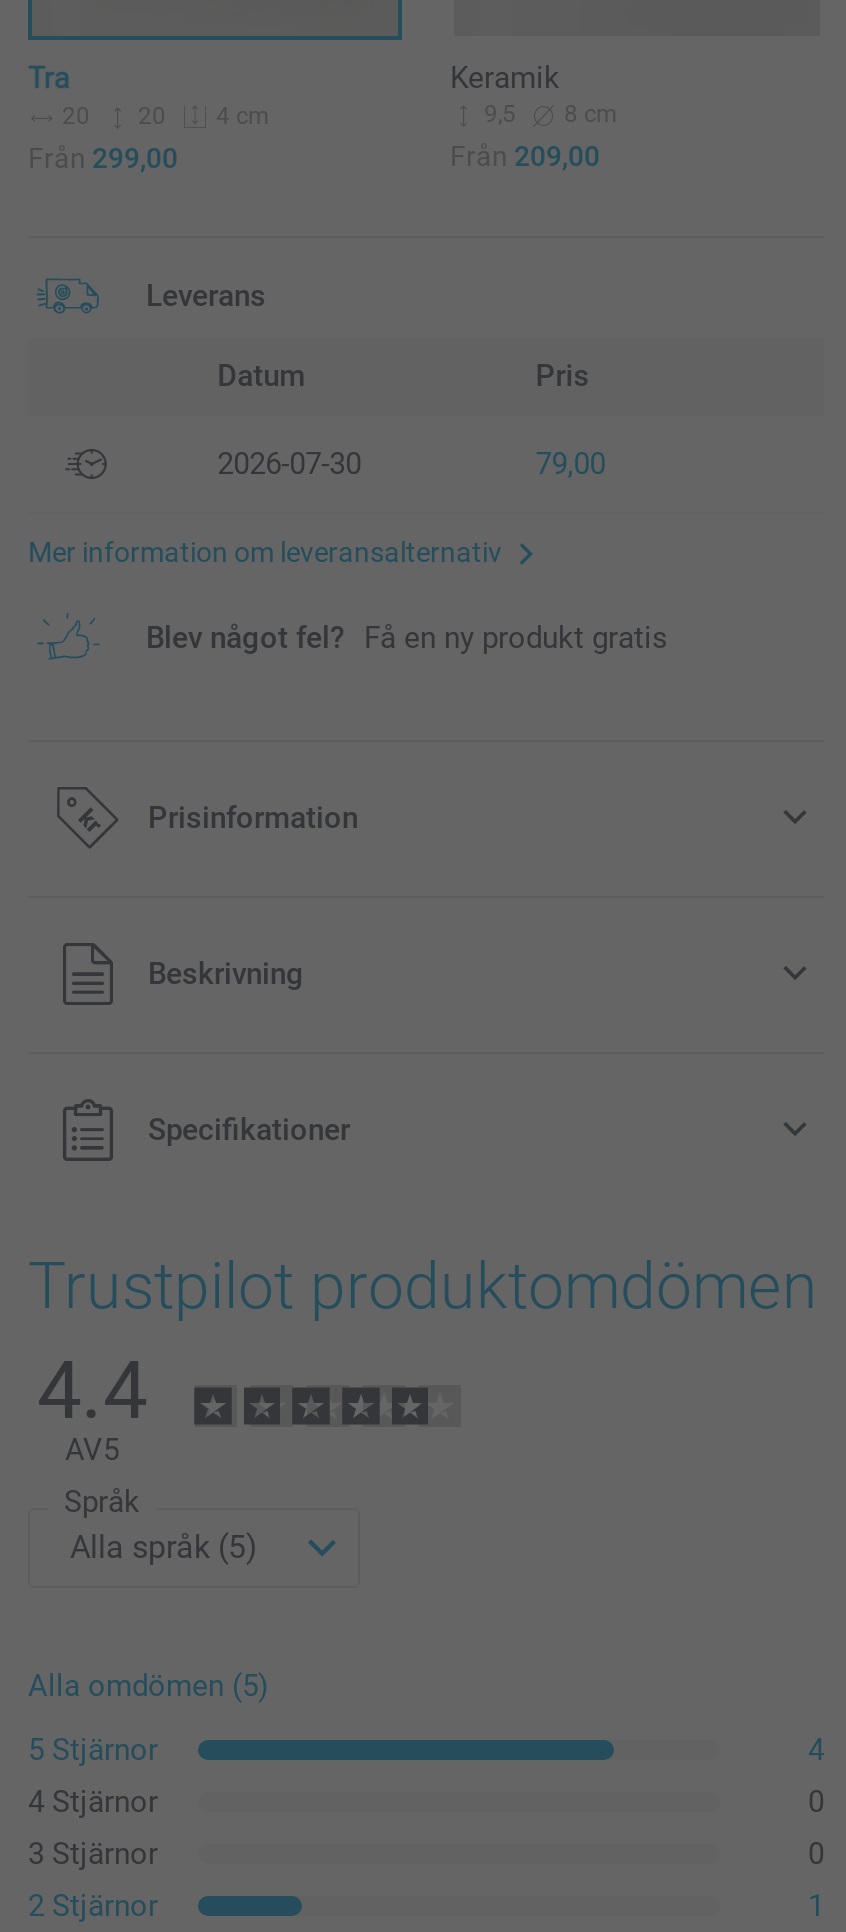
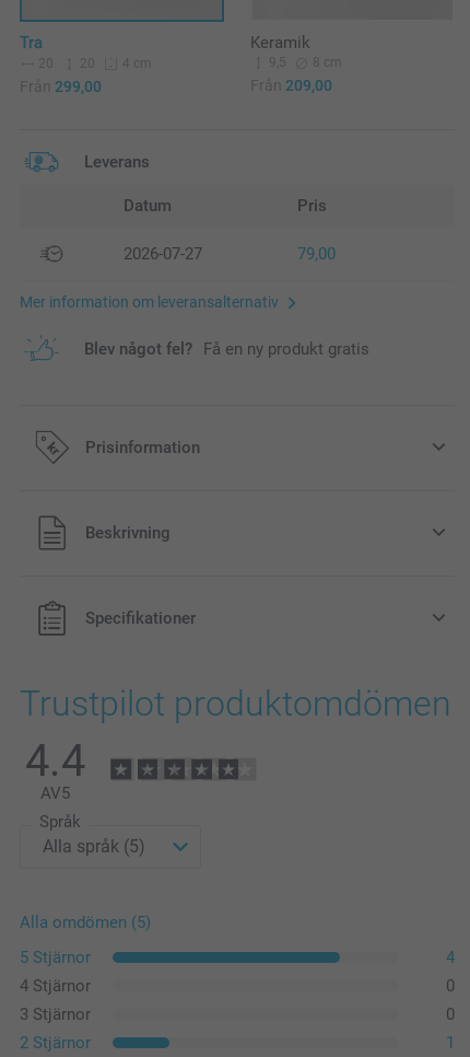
[217,447,361,483] 2026-07-30 -> [123,244,202,264] 2026-07-27

